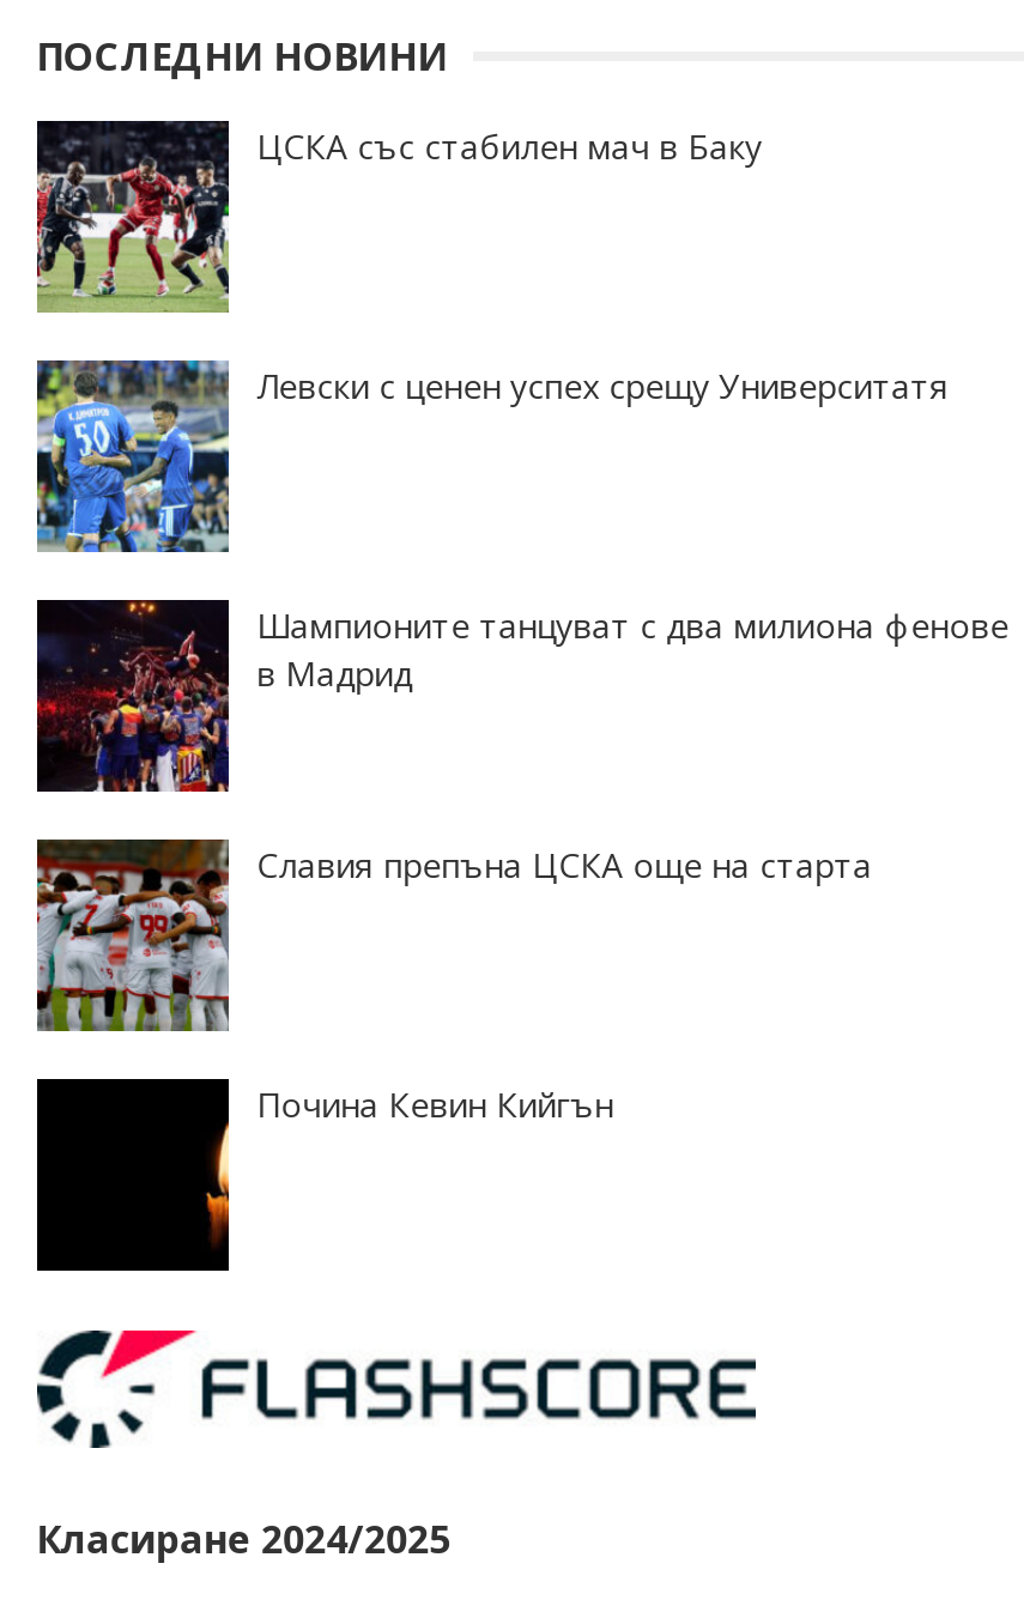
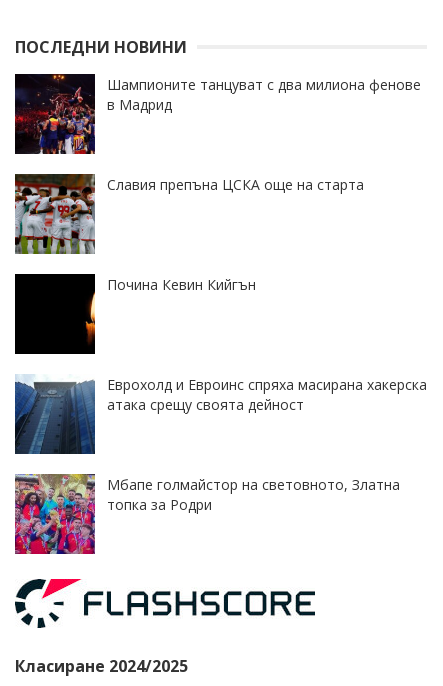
[35,121,762,315] [image] | ЦСКА със стабилен мач в Баку -> none
[35,358,949,554] [image] | Левски с ценен успех срещу Университатя -> none
moved [32,598,1009,1127] -> [13,73,421,294]: [image] | Шампионите танцуват с два милиона фенове | в Мадрид | Славия препъна ЦСКА още на старта | Почина Кевин Кийгън
none -> [14,374,427,455] [image] | Еврохолд и Евроинс спряха масирана хакерска | атака срещу своята дейност
none -> [14,473,400,555] [image] | Мбапе голмайстор на световното, Златна | топка за Родри

